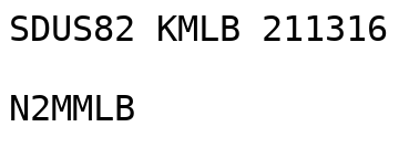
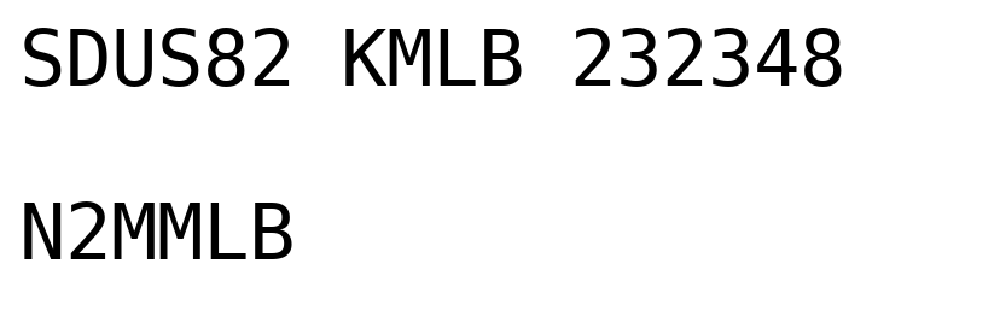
[9,9,388,49] SDUS82 KMLB 211316 -> [19,16,845,103] SDUS82 KMLB 232348

